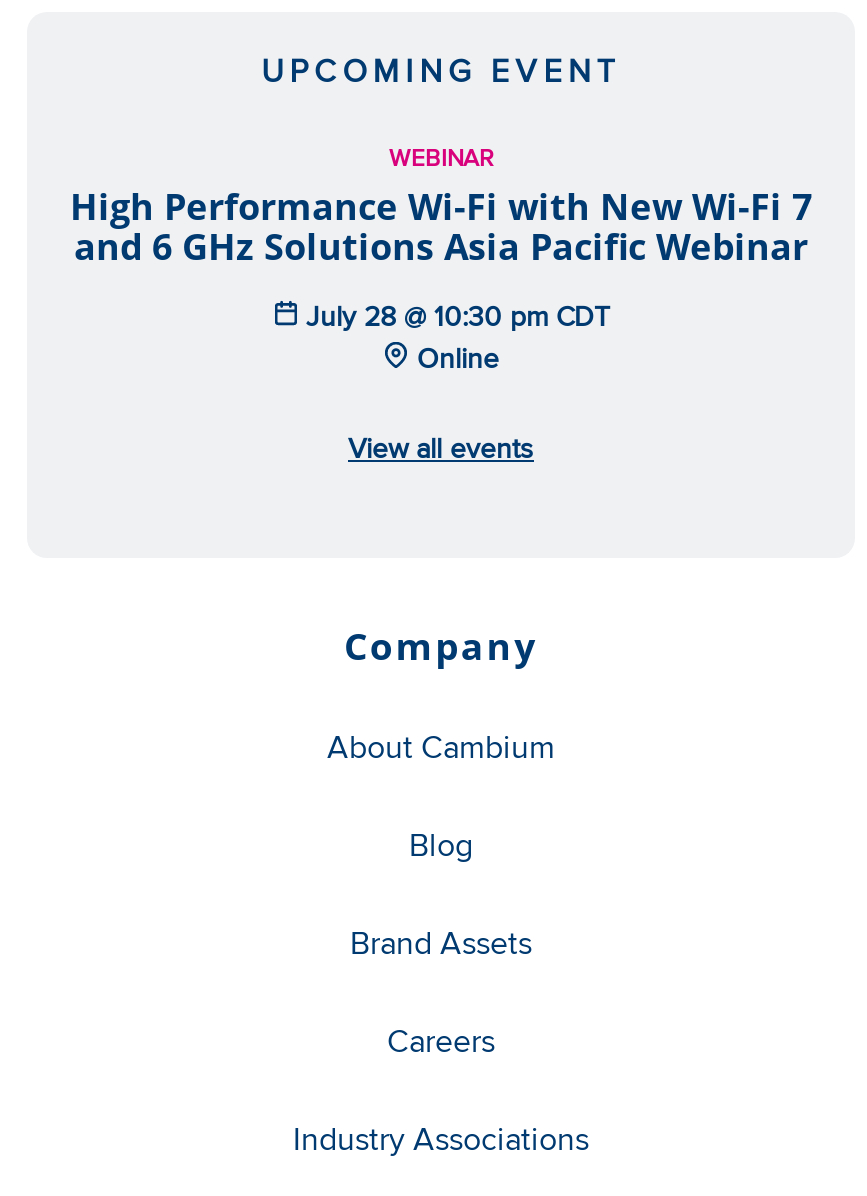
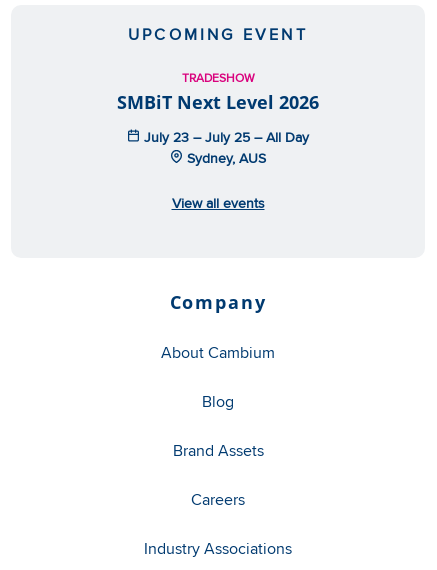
[70,139,812,269] WEBINAR | High Performance Wi-Fi with New Wi-Fi 7 | and 6 GHz Solutions Asia Pacific Webinar -> [117,69,319,114] TRADESHOW | SMBiT Next Level 2026
[298,295,610,377] July 28 @ 10:30 pm CDT | Online -> [140,127,309,168] July 23 – July 25 – All Day | Sydney, AUS

